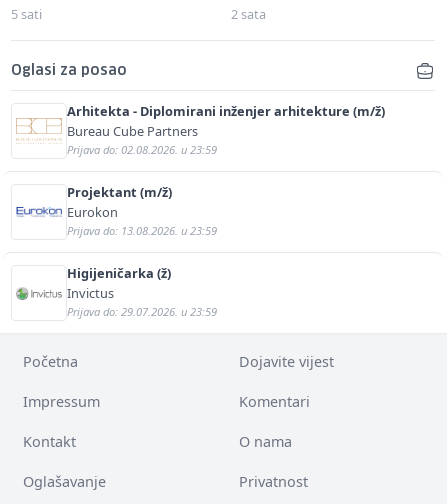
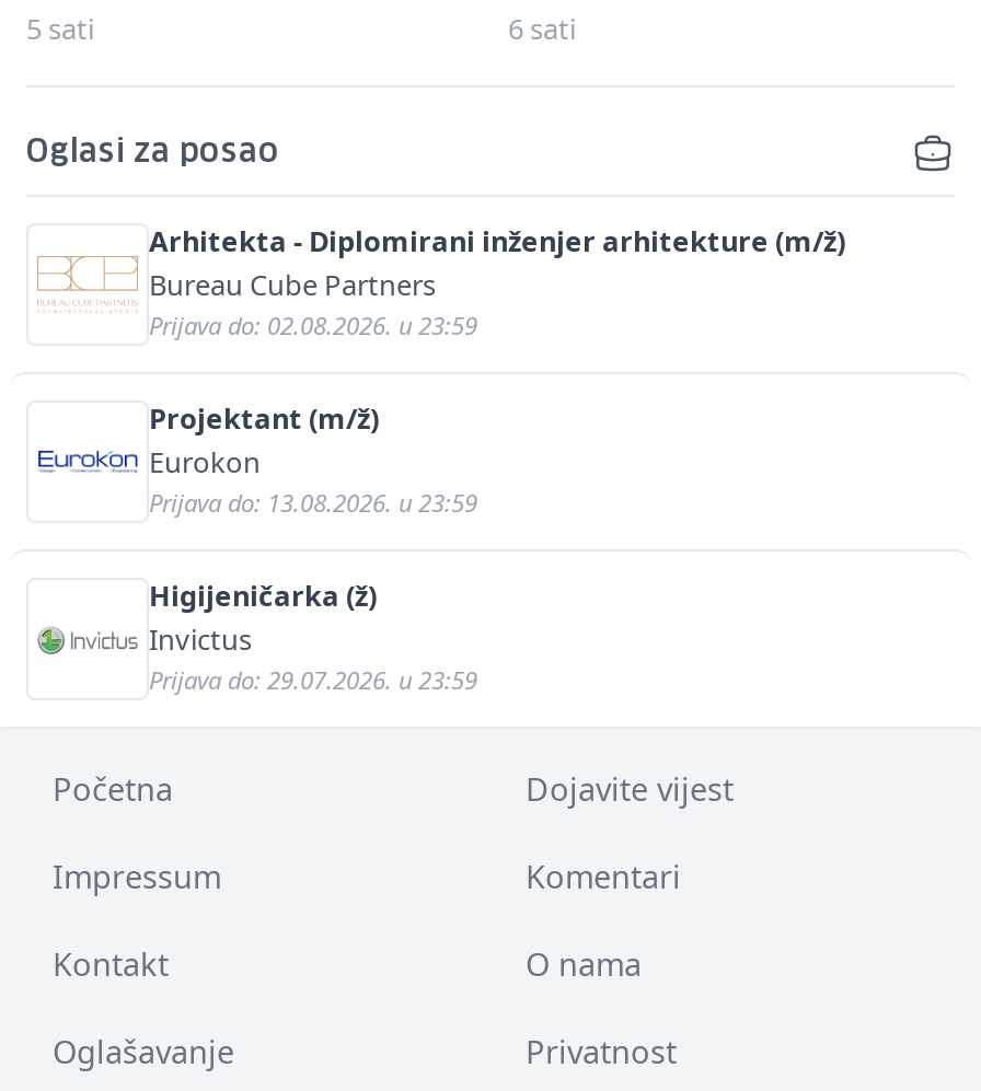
[231,5,266,23] 2 sata -> [508,9,576,49] 6 sati

